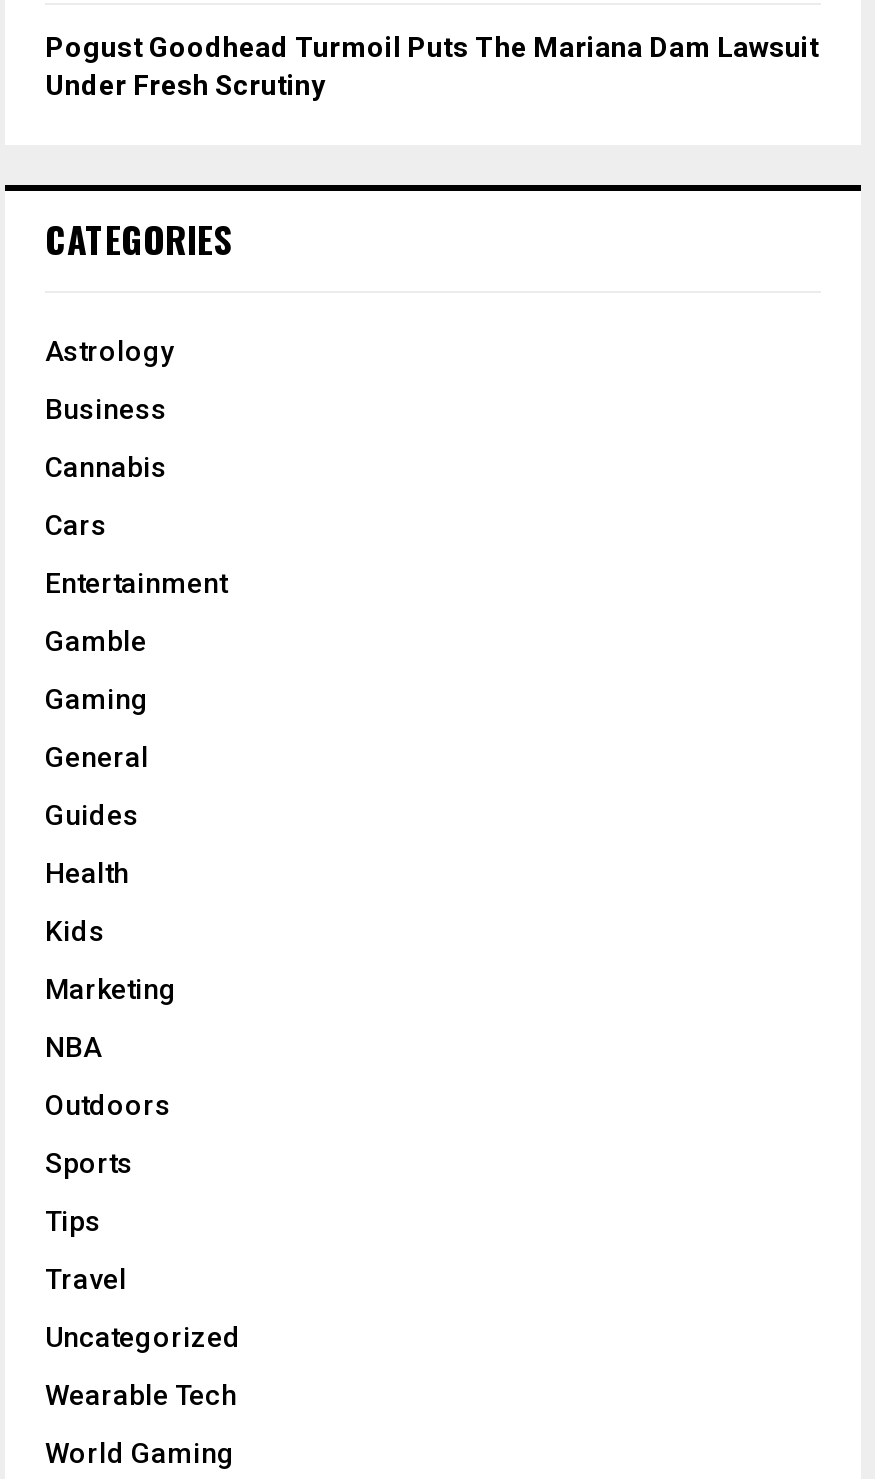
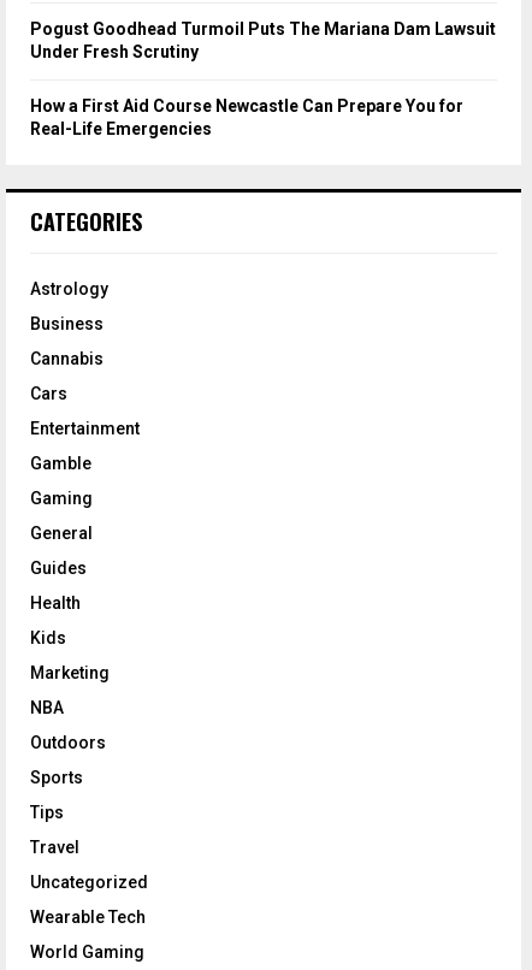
none -> [30,96,463,138] How a First Aid Course Newcastle Can Prepare You for | Real-Life Emergencies

